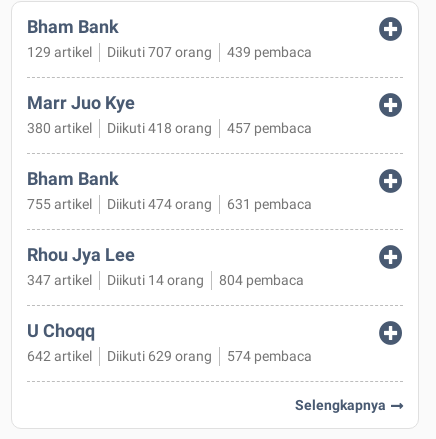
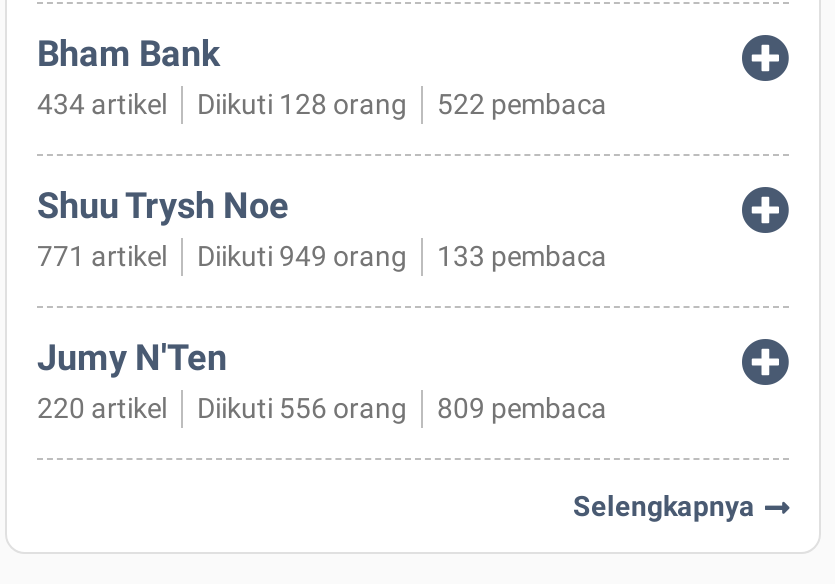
[27,44,312,364] 129 artikel | Diikuti 707 orang | 439 pembaca | Marr Juo Kye | 380 artikel | Diikuti 418 orang | 457 pembaca | Bham Bank | 755 artikel | Diikuti 474 orang | 631 pembaca | Rhou Jya Lee | 347 artikel | Diikuti 14 orang | 804 pembaca | U Choqq | 642 artikel | Diikuti 629 orang | 574 pembaca -> [37,88,607,424] 434 artikel | Diikuti 128 orang | 522 pembaca | Shuu Trysh Noe | 771 artikel | Diikuti 949 orang | 133 pembaca | Jumy N'Ten | 220 artikel | Diikuti 556 orang | 809 pembaca

